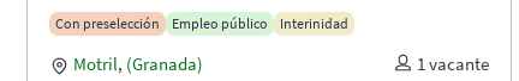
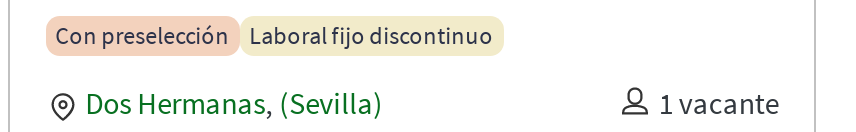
[171,14,348,32] Empleo público | Interinidad -> [249,20,493,50] Laboral fijo discontinuo
[73,52,203,75] Motril, (Granada) -> [85,84,383,122] Dos Hermanas, (Sevilla)

